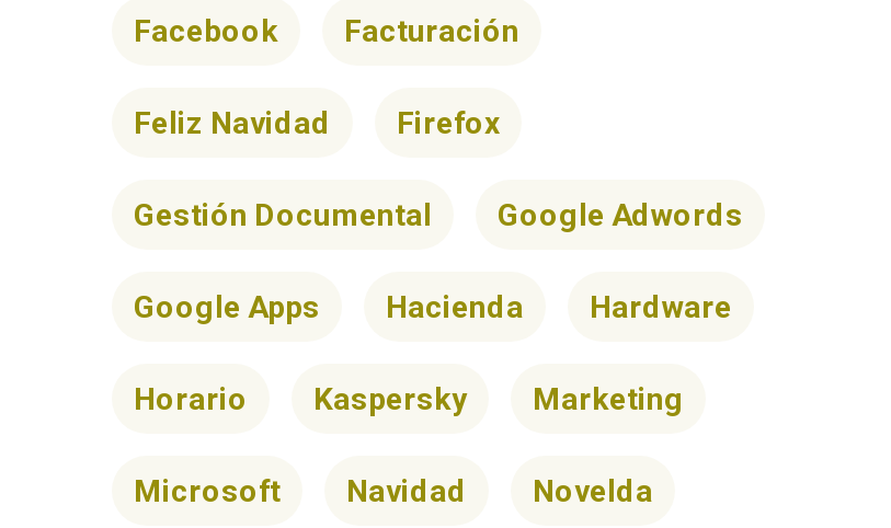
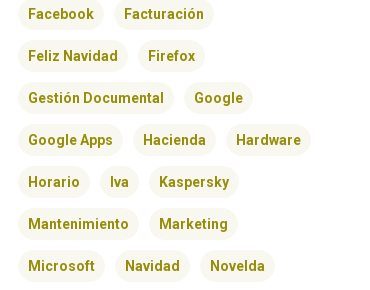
[498,198,743,233] Google Adwords -> [194,90,243,106] Google
none -> [28,216,129,232] Mantenimiento
none -> [110,174,129,190] Iva

